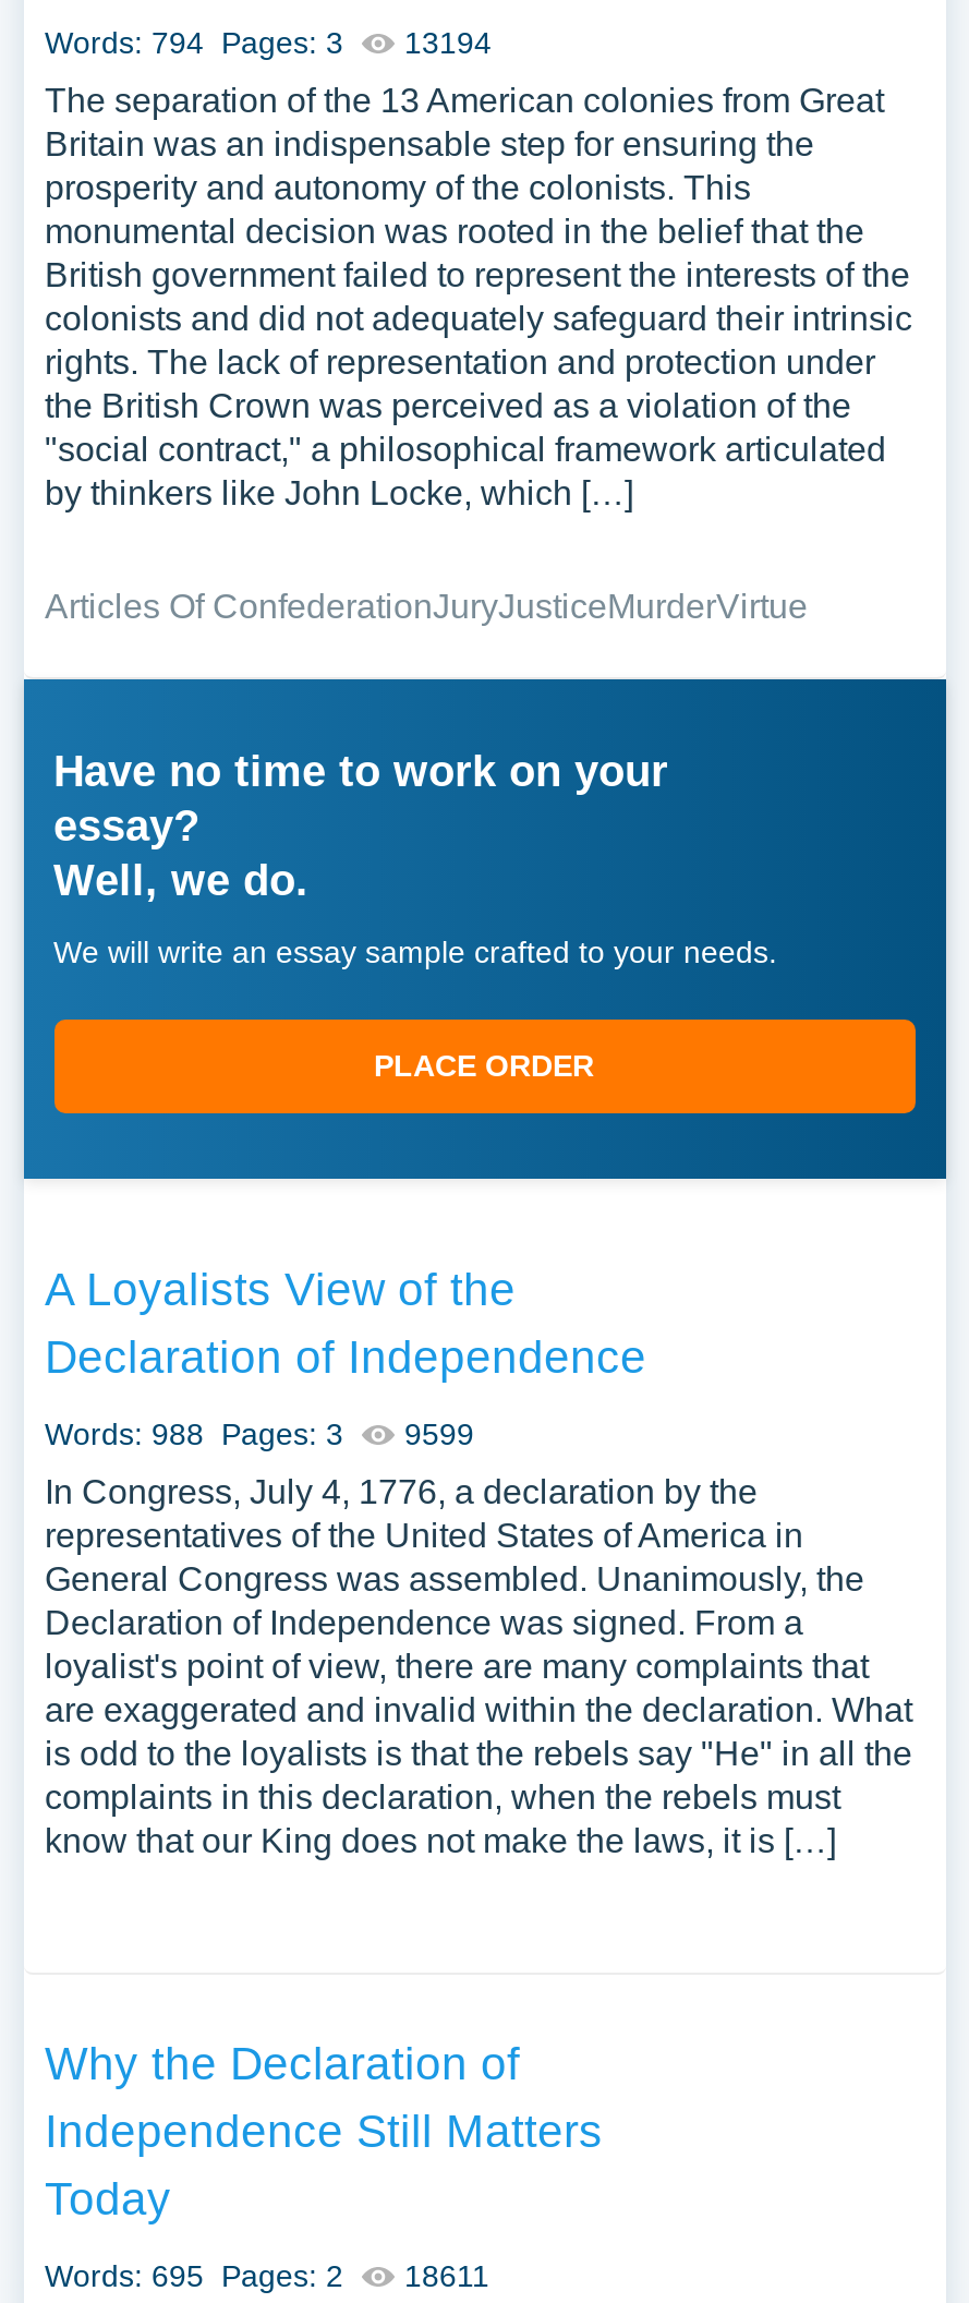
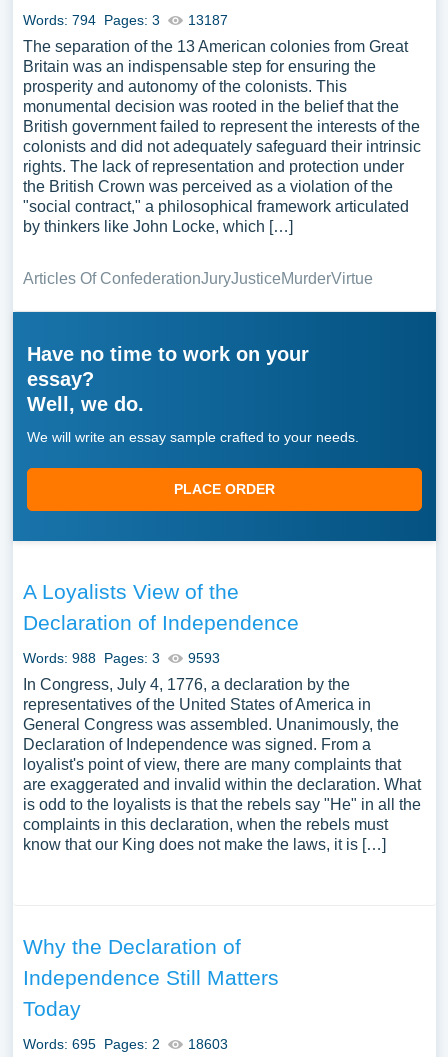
[45,25,492,60] Words: 794 Pages: 3 13194 -> [22,12,227,28] Words: 794 Pages: 3 13187
[45,1416,474,1451] Words: 988 Pages: 3 9599 -> [22,650,219,666] Words: 988 Pages: 3 9593
[45,2258,489,2293] Words: 695 Pages: 2 18611 -> [22,1036,227,1052] Words: 695 Pages: 2 18603

